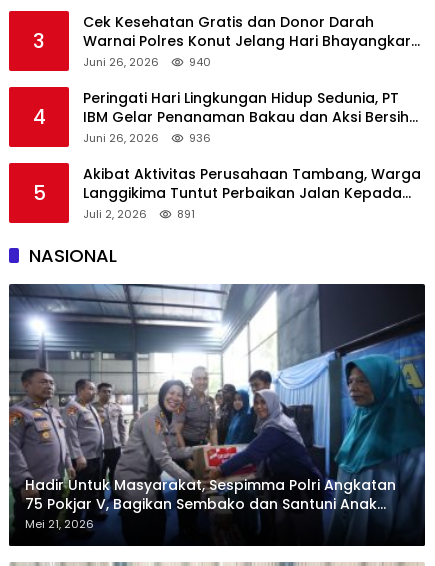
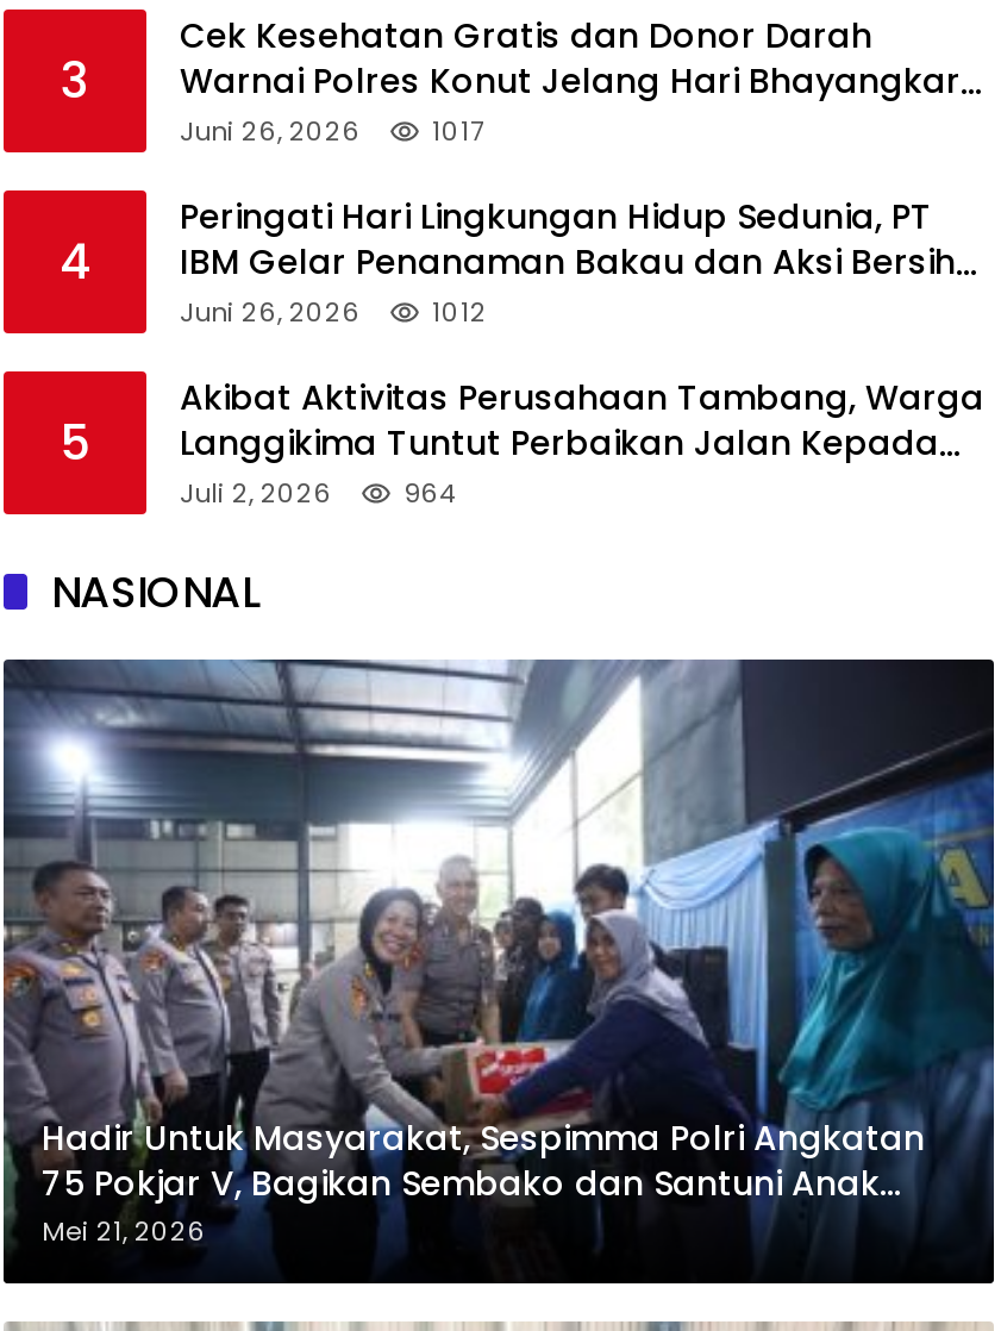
[189,54,211,70] 940 -> [432,113,484,151] 1017
[189,130,211,146] 936 -> [432,294,487,332] 1012
[177,206,195,222] 891 -> [403,475,456,513] 964

